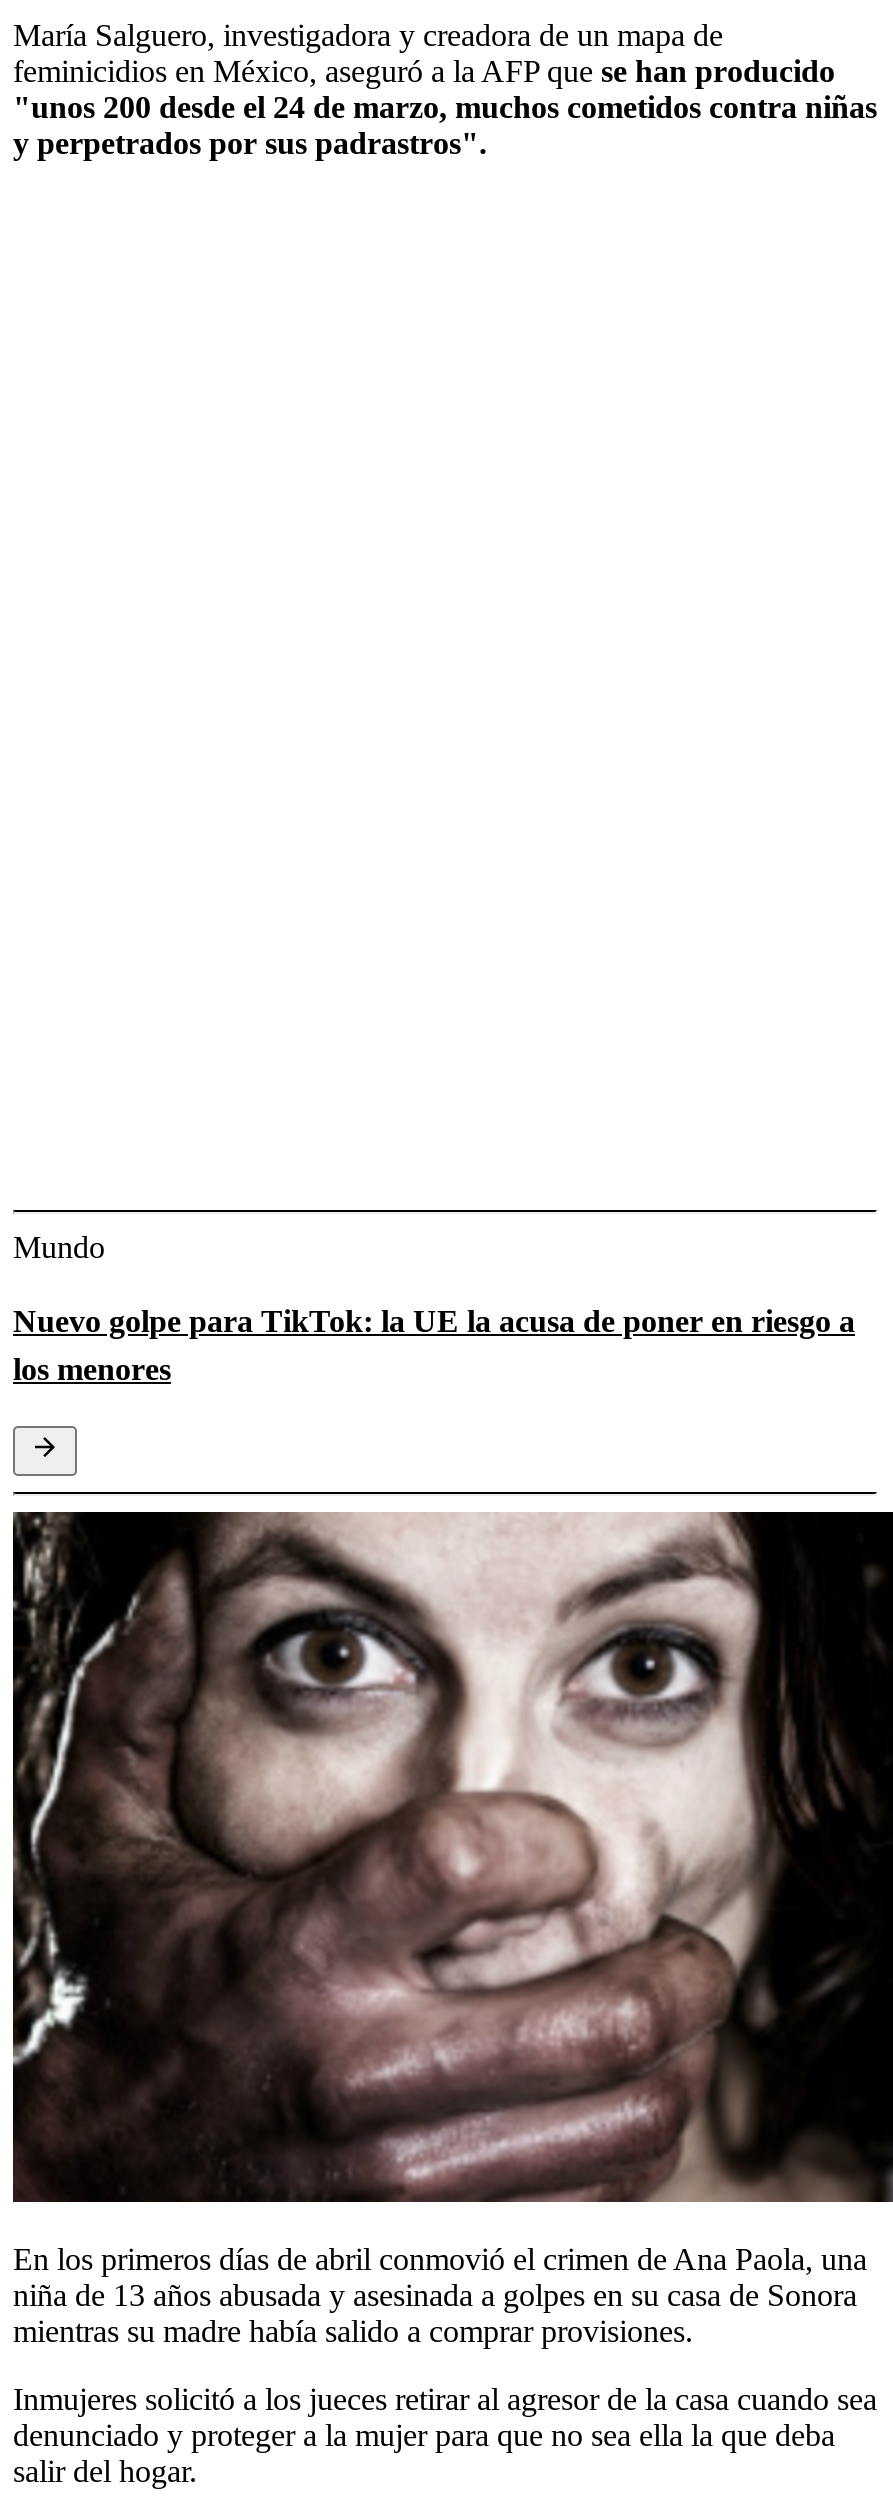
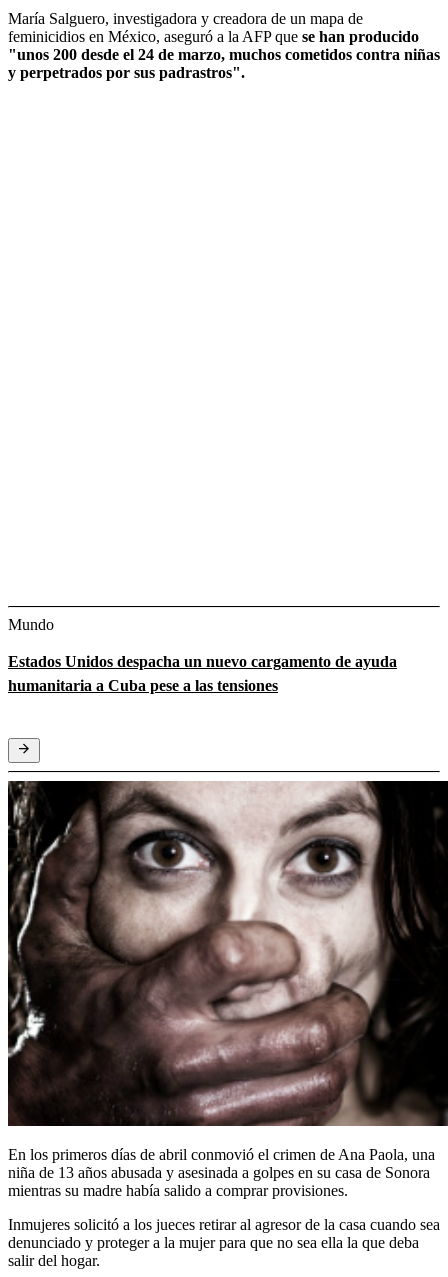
[13,1303,855,1385] Nuevo golpe para TikTok: la UE la acusa de poner en riesgo a | los menores -> [8,653,397,694] Estados Unidos despacha un nuevo cargamento de ayuda | humanitaria a Cuba pese a las tensiones

